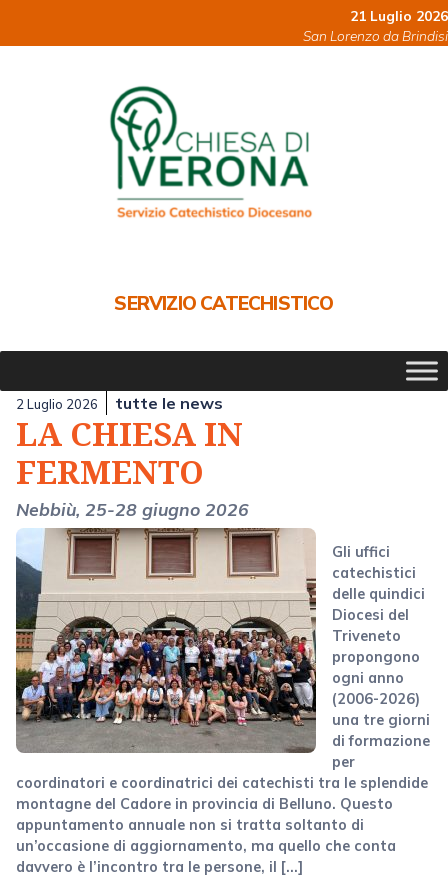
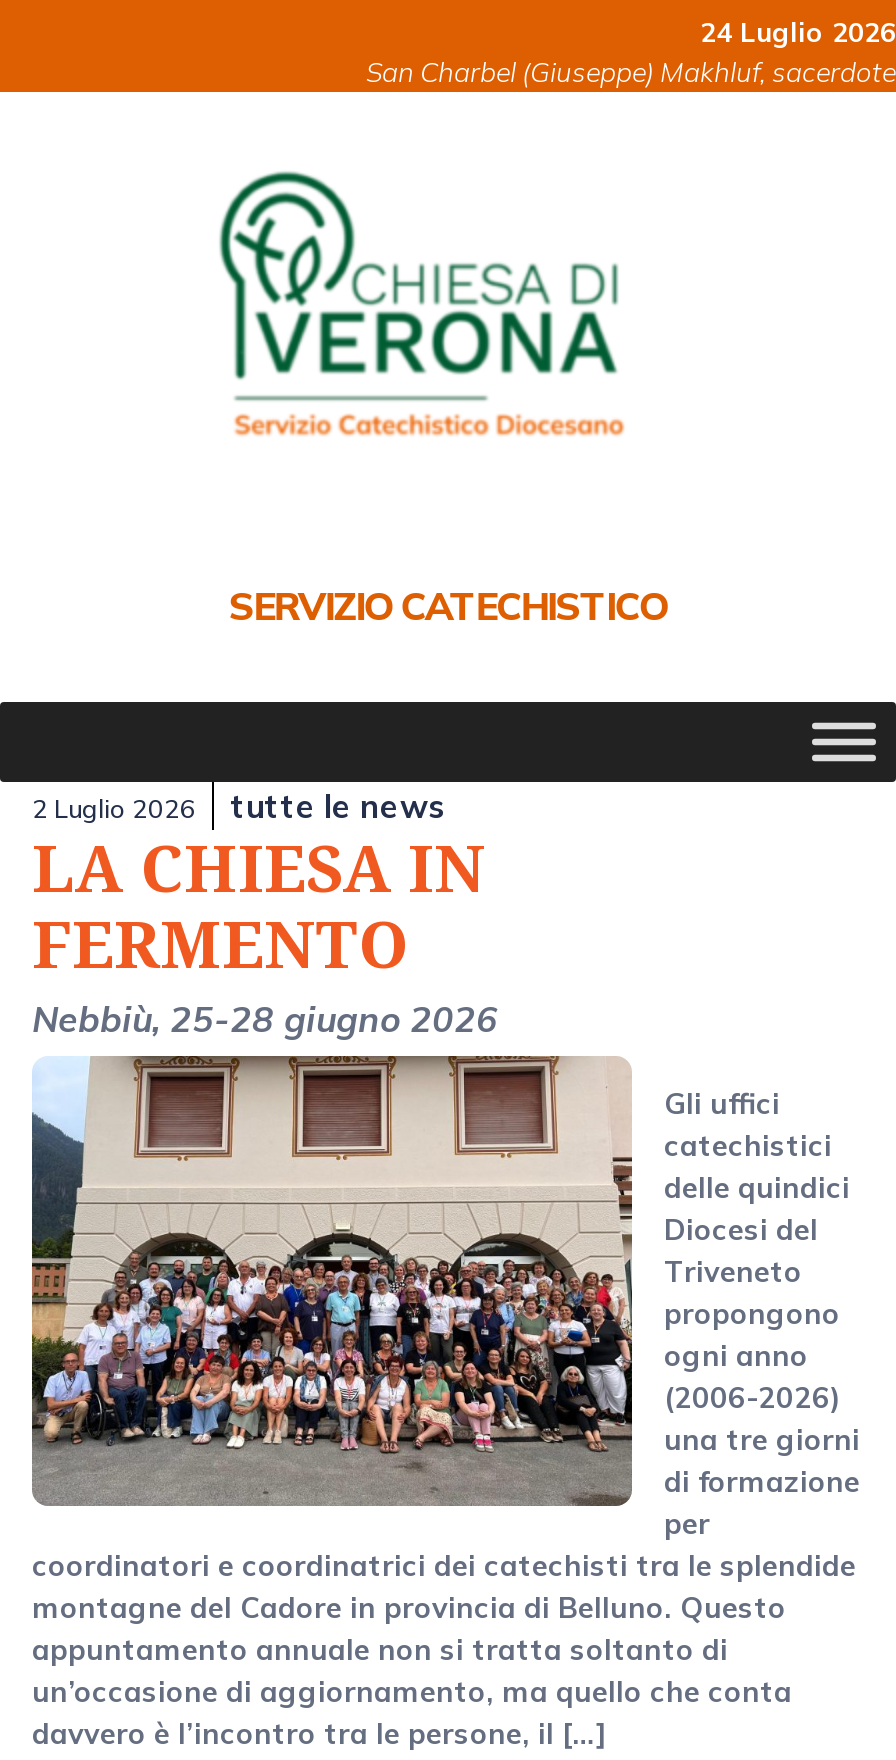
[303,7,448,44] 21 Luglio 2026 | San Lorenzo da Brindisi -> [366,14,896,88] 24 Luglio 2026 | San Charbel (Giuseppe) Makhluf, sacerdote

